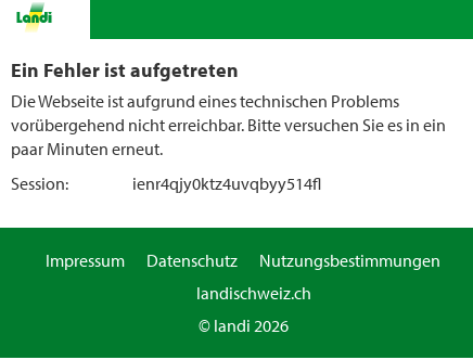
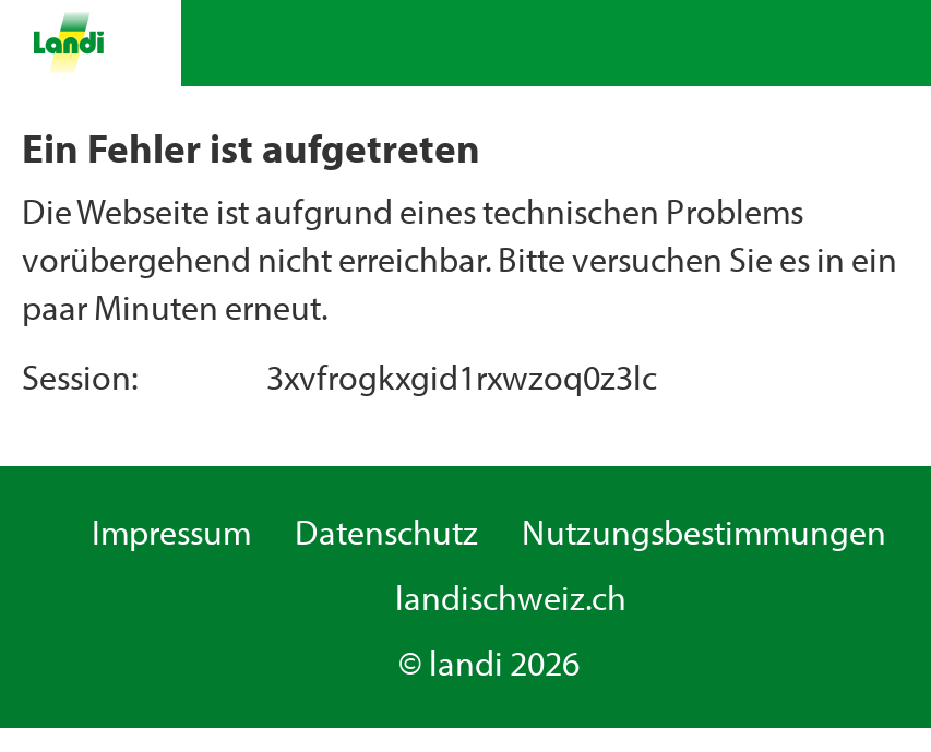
[132,172,321,194] ienr4qjy0ktz4uvqbyy514fl -> [266,355,657,398] 3xvfrogkxgid1rxwzoq0z3lc

